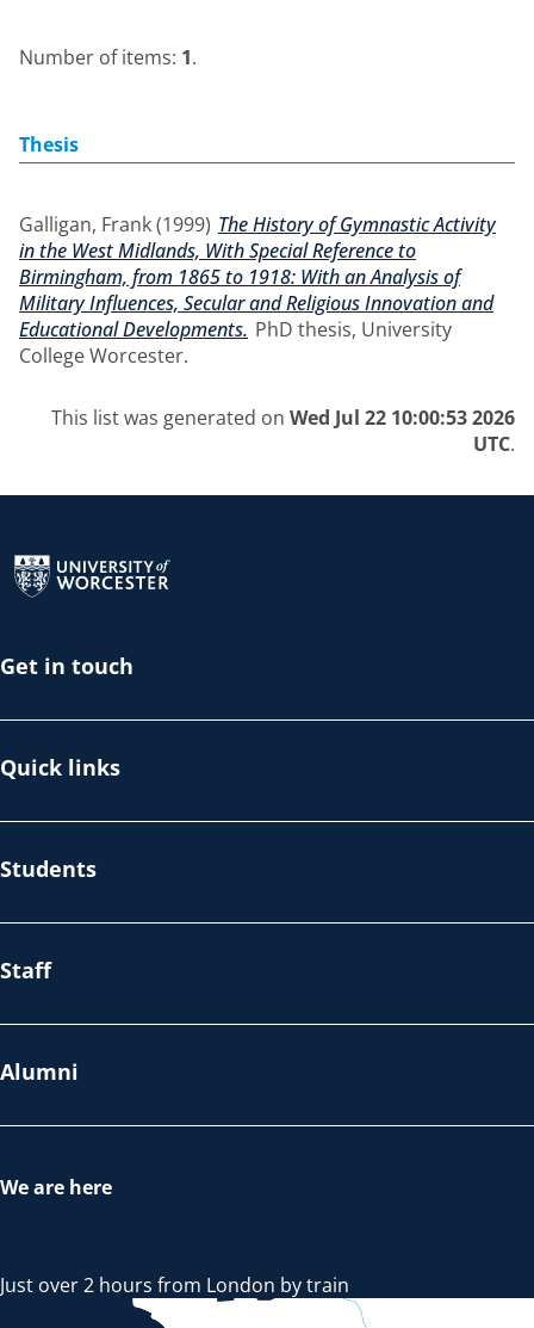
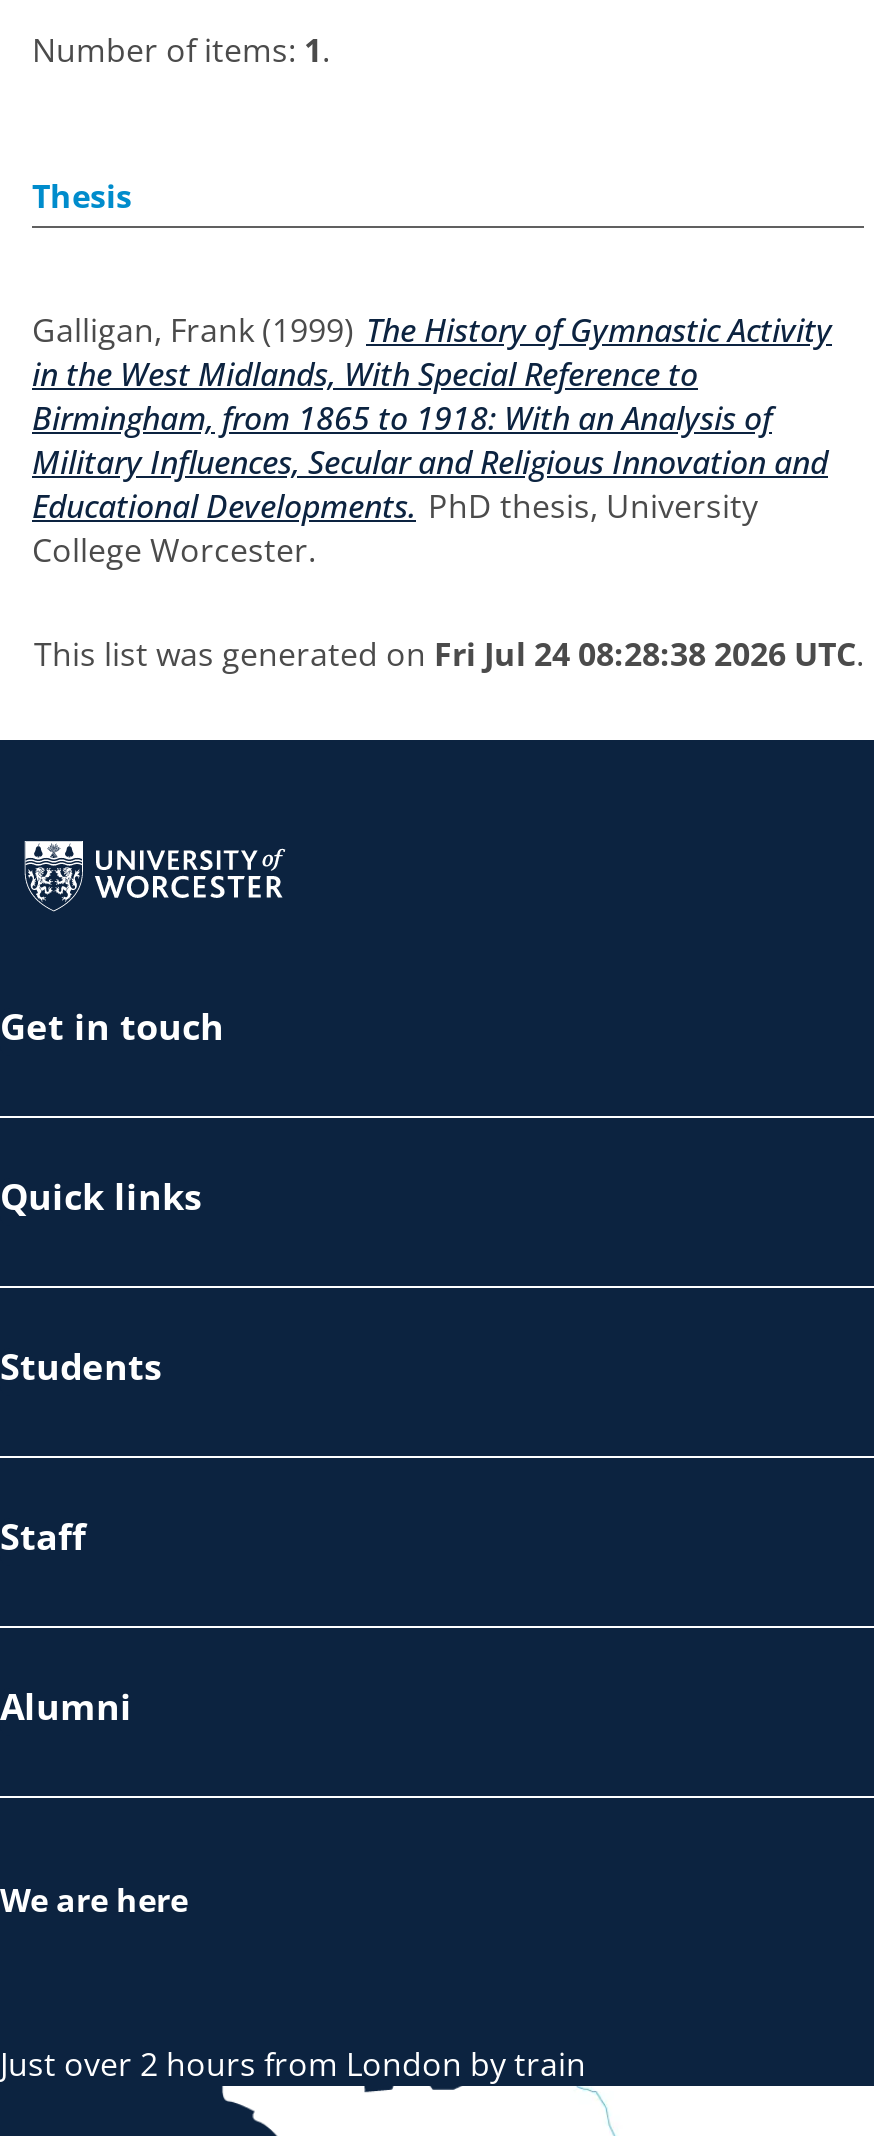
[51,404,515,457] This list was generated on Wed Jul 22 10:00:53 2026 | UTC. -> [34,632,864,676] This list was generated on Fri Jul 24 08:28:38 2026 UTC.

